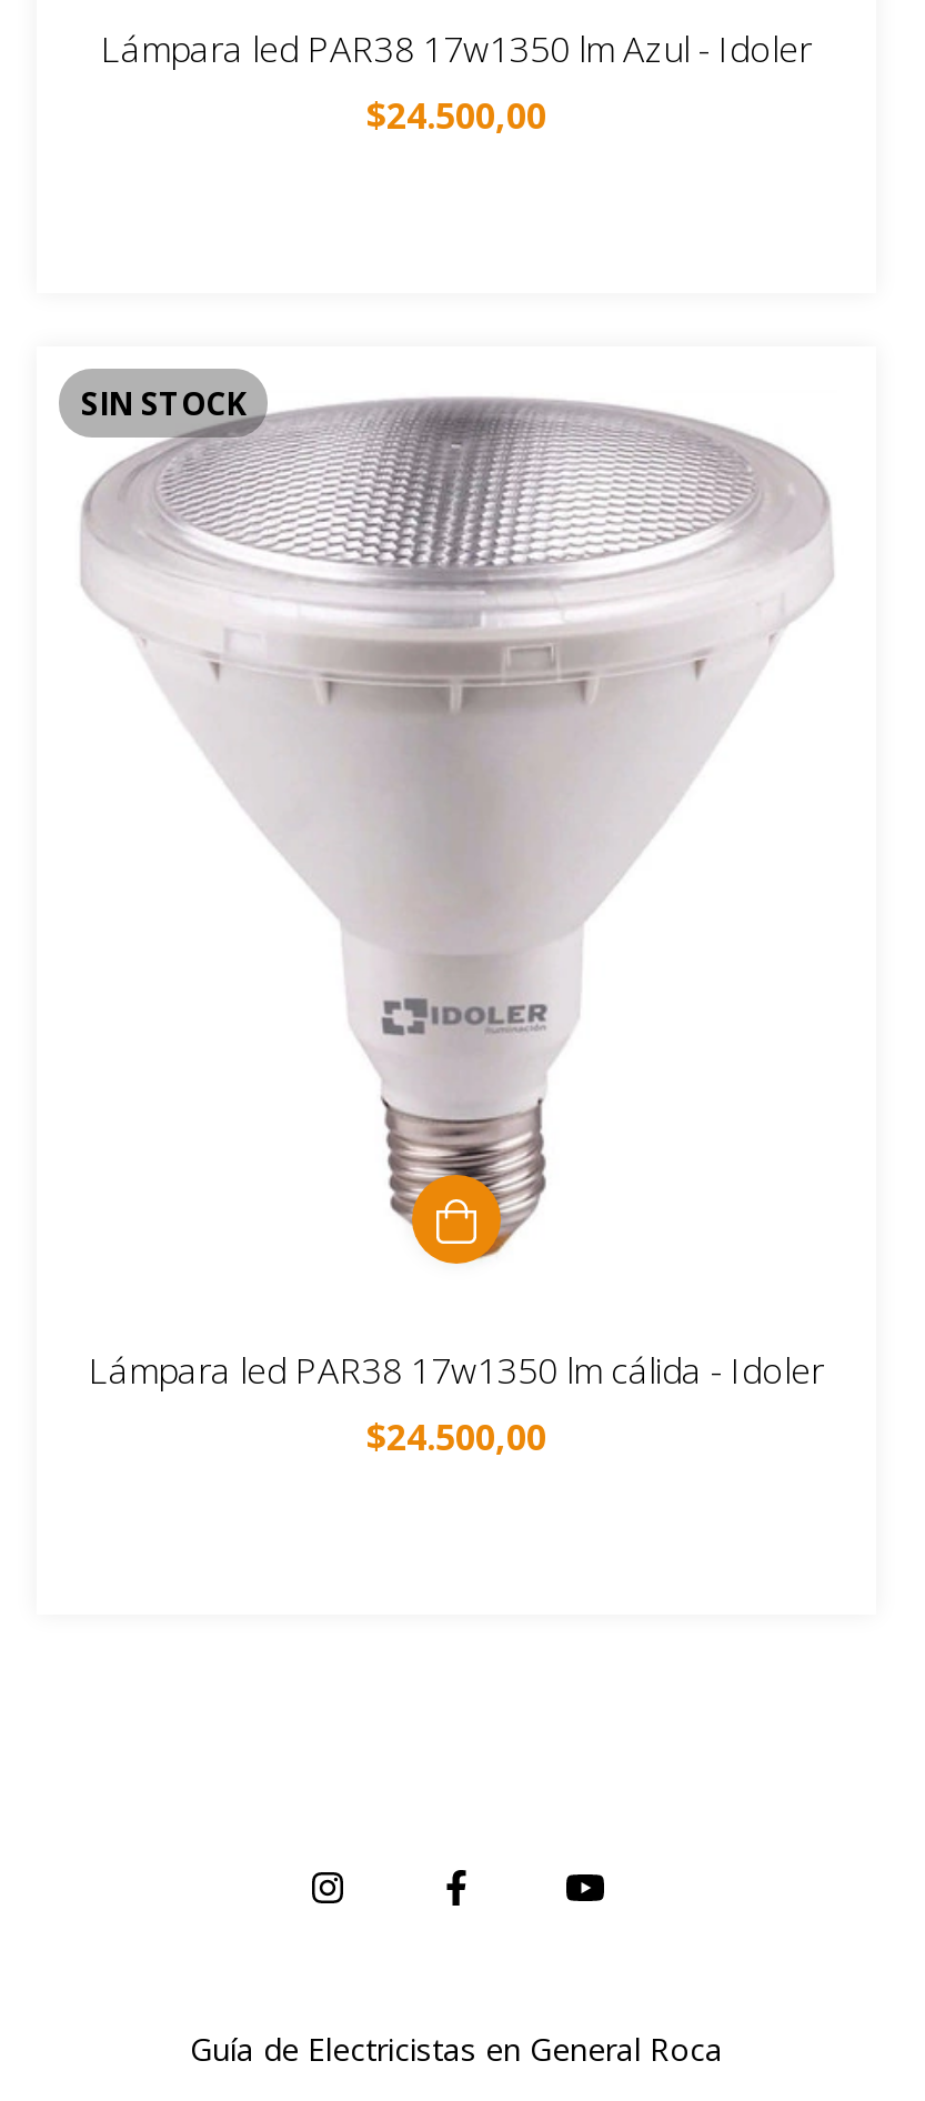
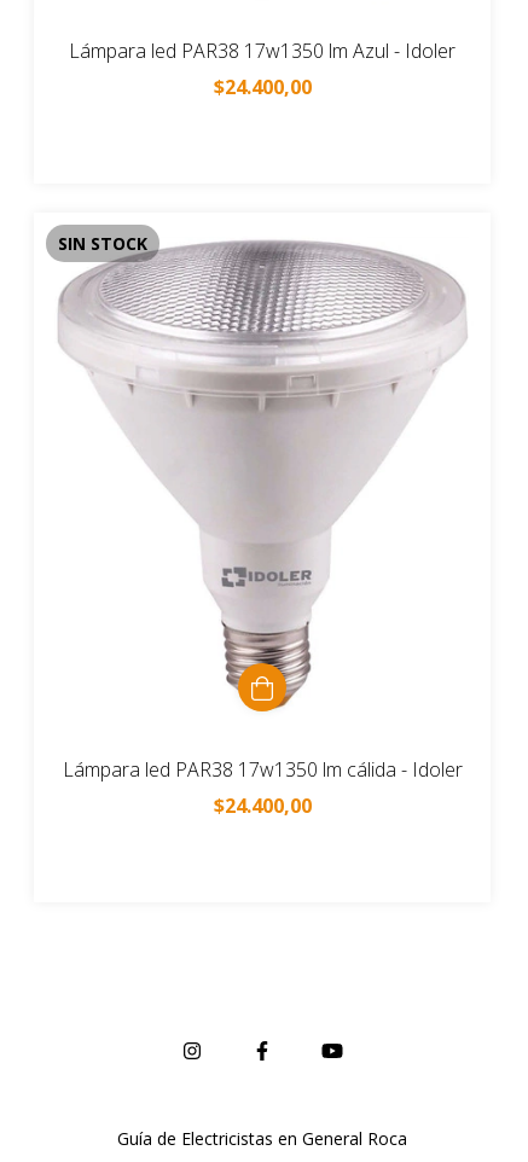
[366,92,546,140] $24.500,00 -> [213,74,311,100] $24.400,00
[366,1412,546,1460] $24.500,00 -> [213,792,311,818] $24.400,00

